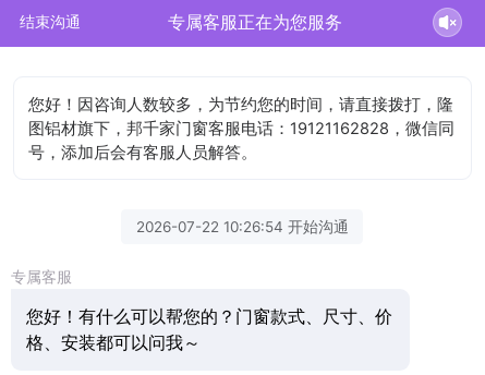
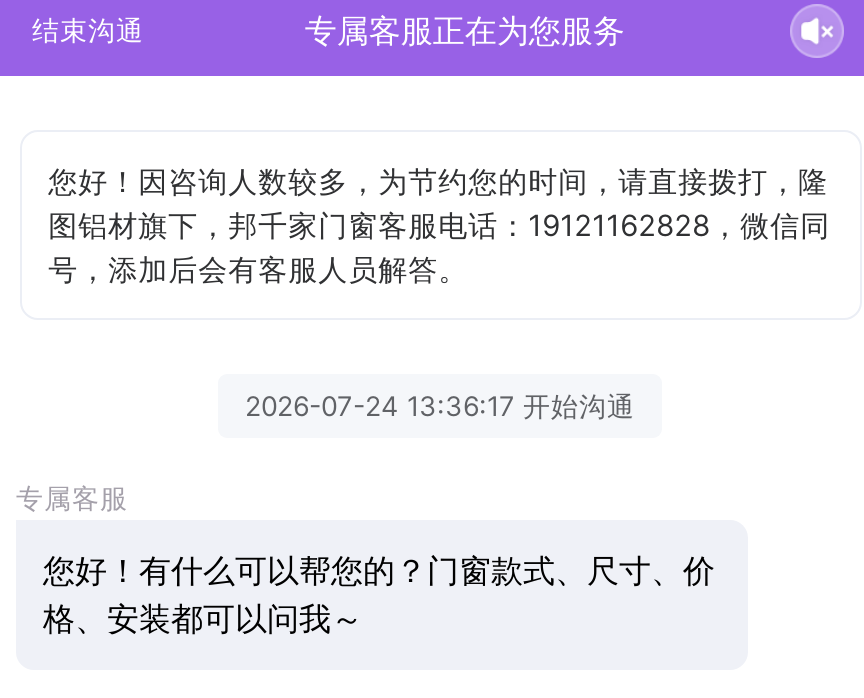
[136,218,348,235] 2026-07-22 10:26:54 开始沟通 -> [245,390,635,422] 2026-07-24 13:36:17 开始沟通

